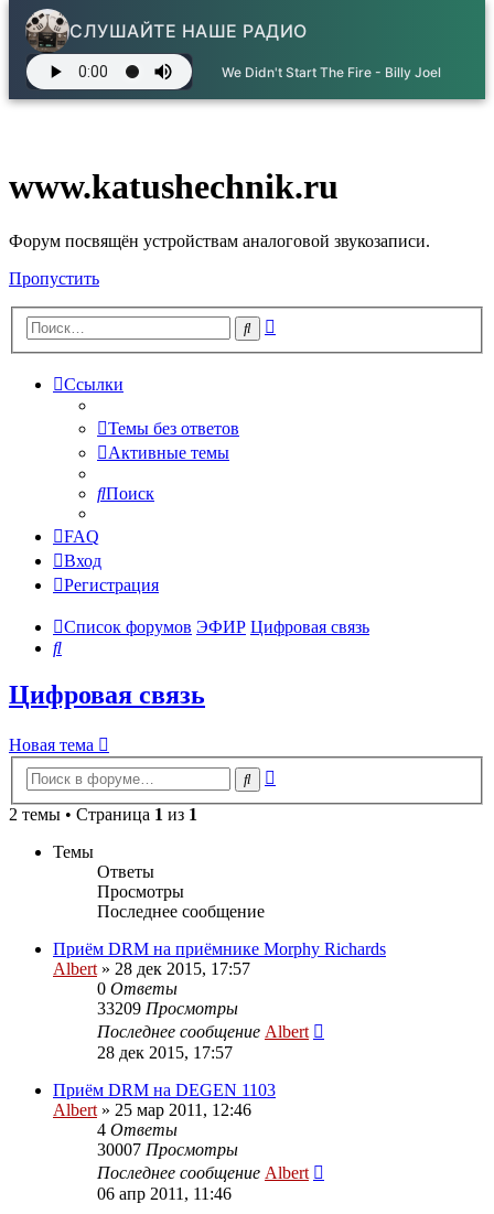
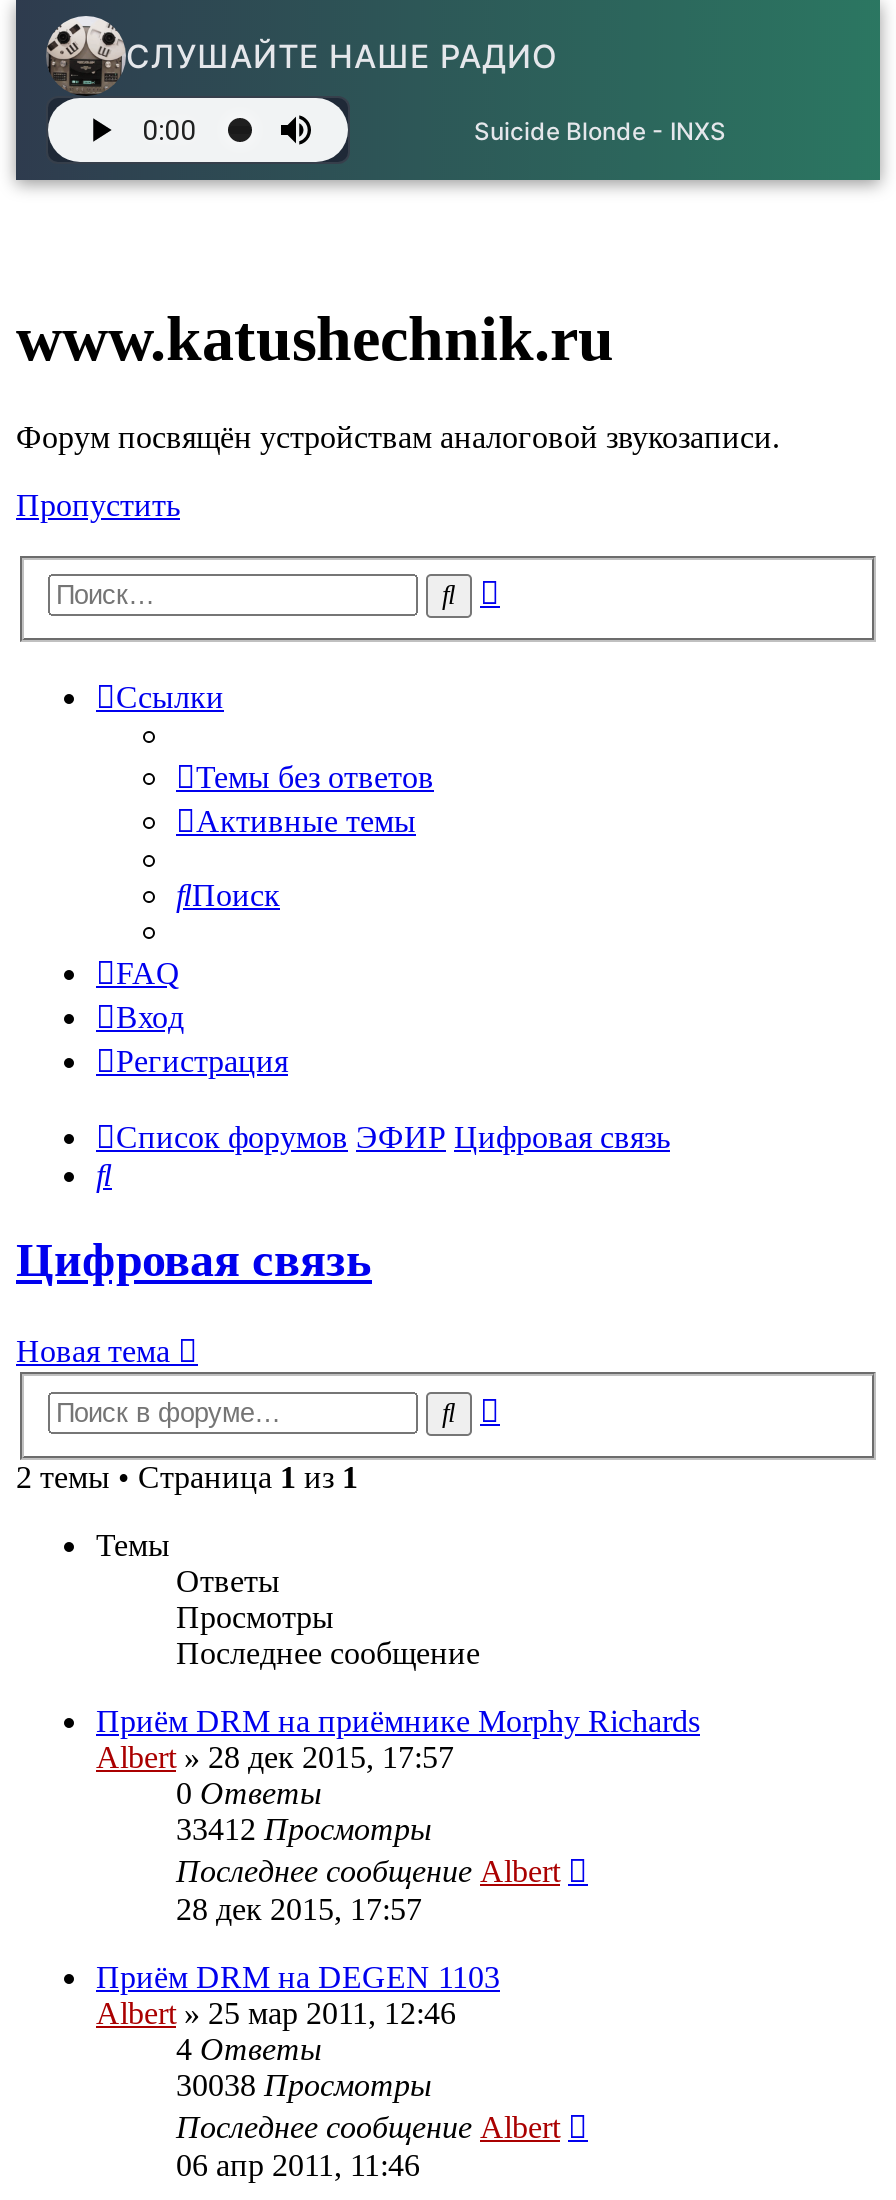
[221,63,441,80] We Didn't Start The Fire - Billy Joel -> [474,115,726,145] Suicide Blonde - INXS
[97,999,238,1018] 33209 Просмотры -> [176,1812,432,1846] 33412 Просмотры
[97,1140,238,1159] 30007 Просмотры -> [176,2068,432,2102] 30038 Просмотры

